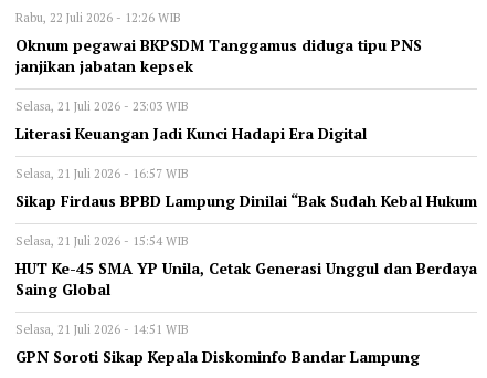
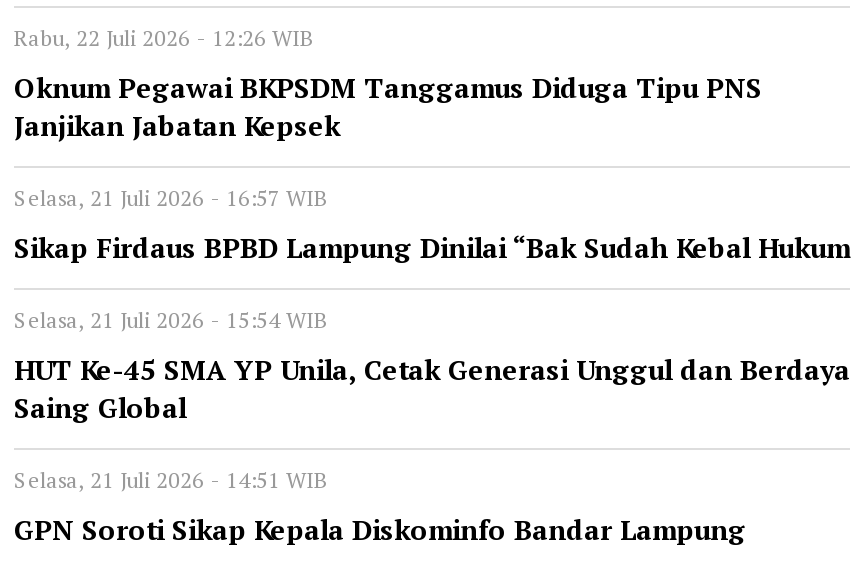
[15,35,422,144] Oknum pegawai BKPSDM Tanggamus diduga tipu PNS | janjikan jabatan kepsek | Selasa, 21 Juli 2026 - 23:03 WIB | Literasi Keuangan Jadi Kunci Hadapi Era Digital -> [14,70,762,144] Oknum Pegawai BKPSDM Tanggamus Diduga Tipu PNS | Janjikan Jabatan Kepsek

